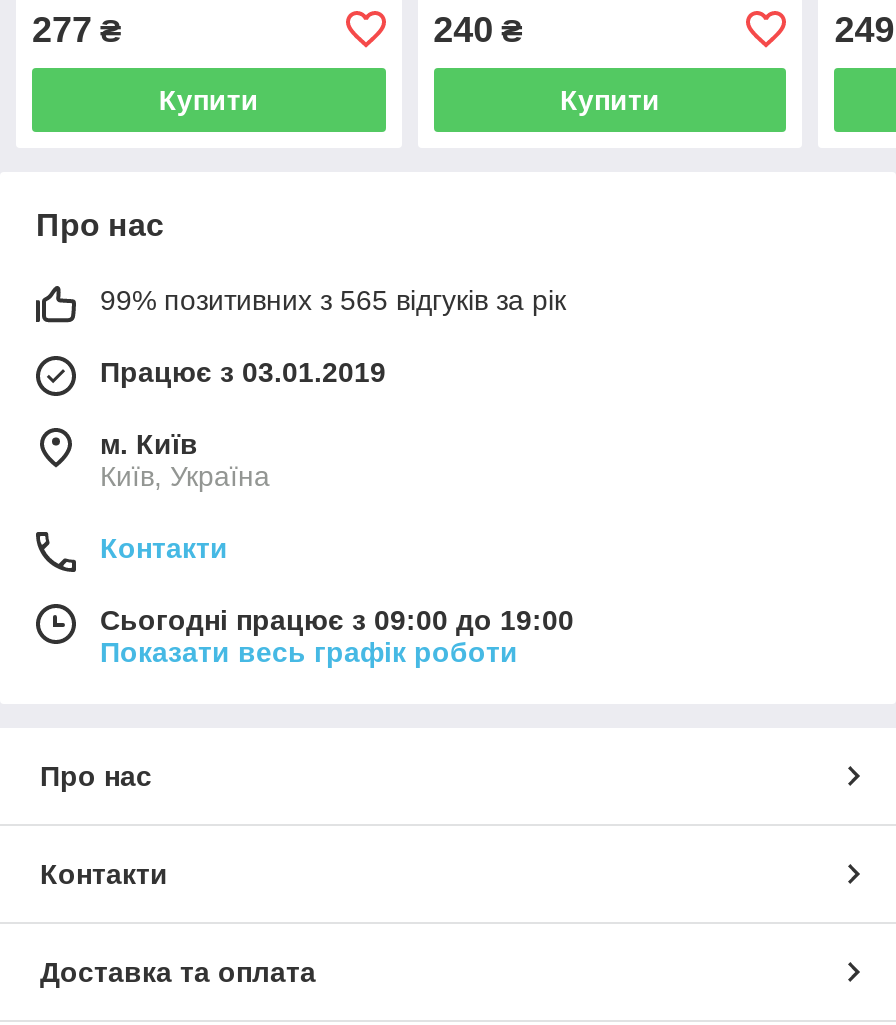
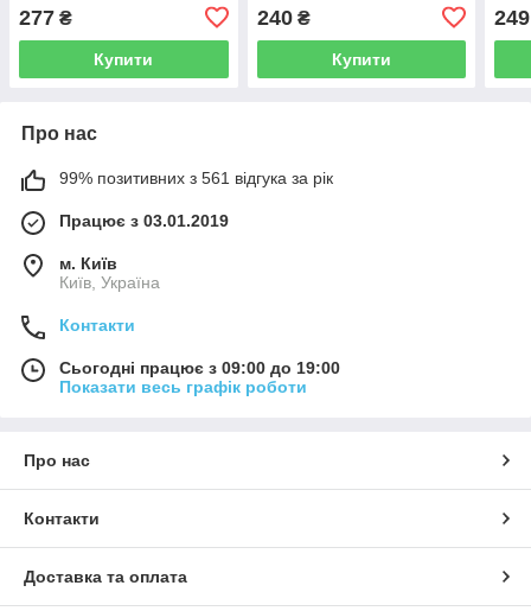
[100,284,566,316] 99% позитивних з 565 відгуків за рік -> [59,168,333,187] 99% позитивних з 561 відгука за рік

